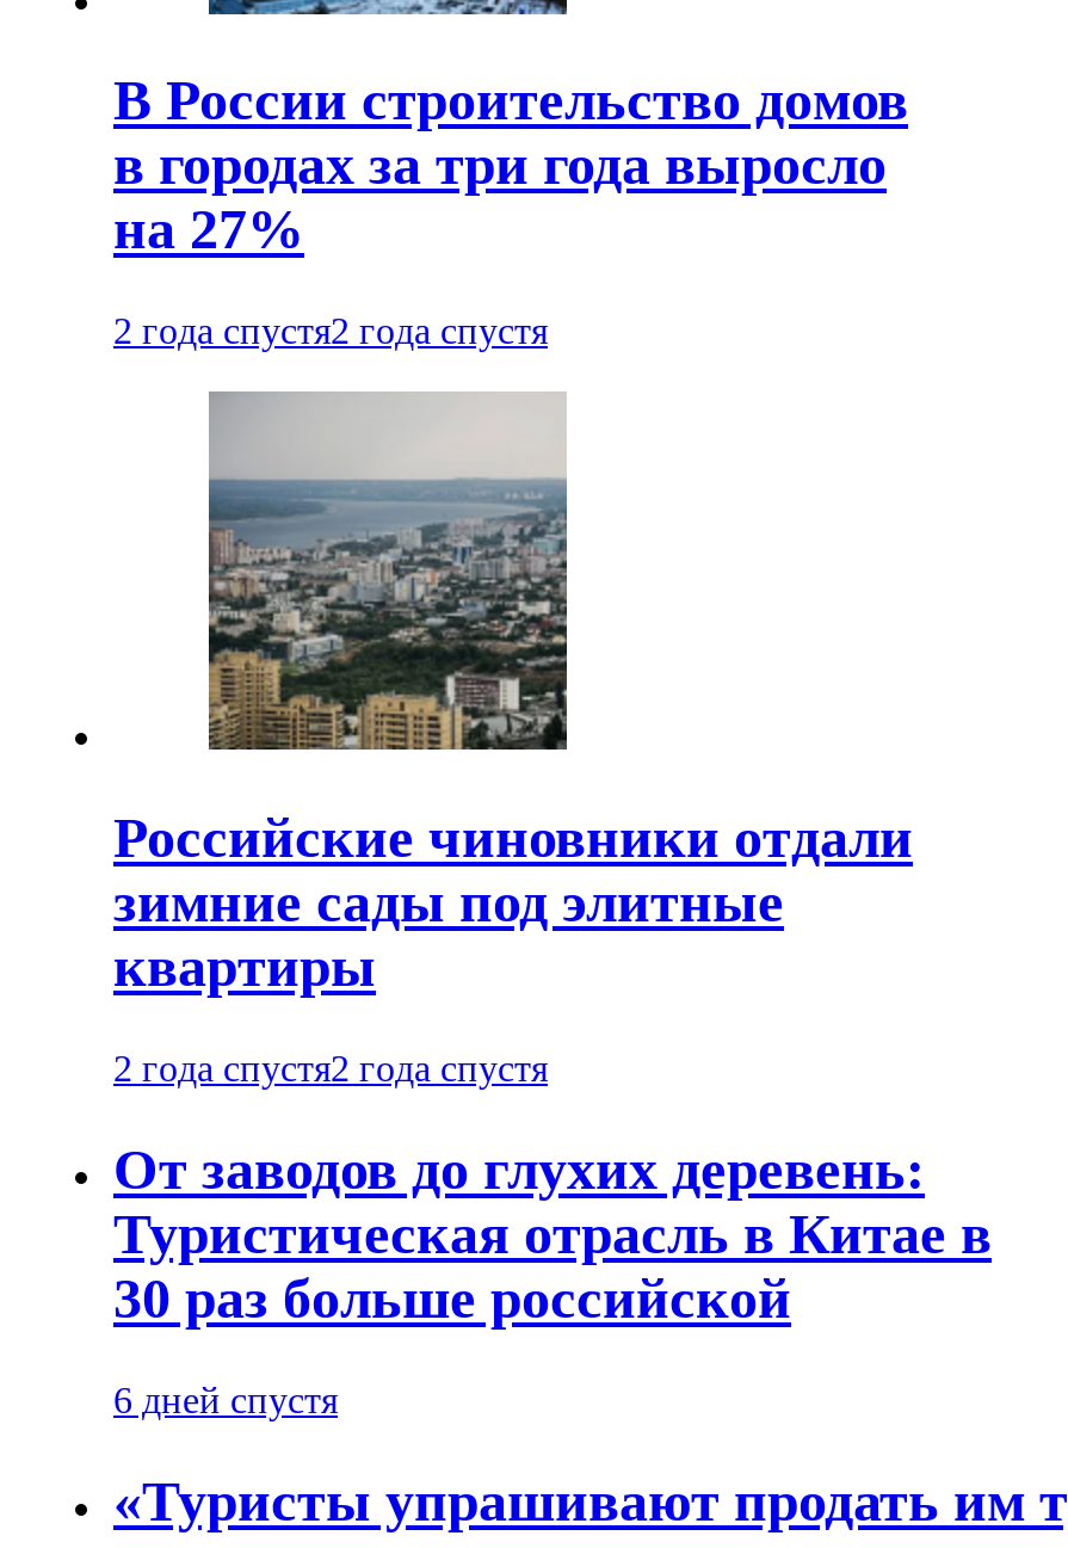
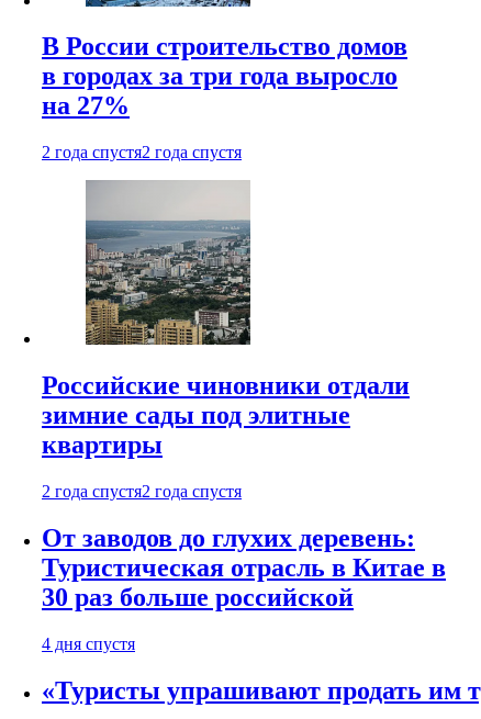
[113,1379,338,1420] 6 дней спустя -> [42,634,135,653] 4 дня спустя

